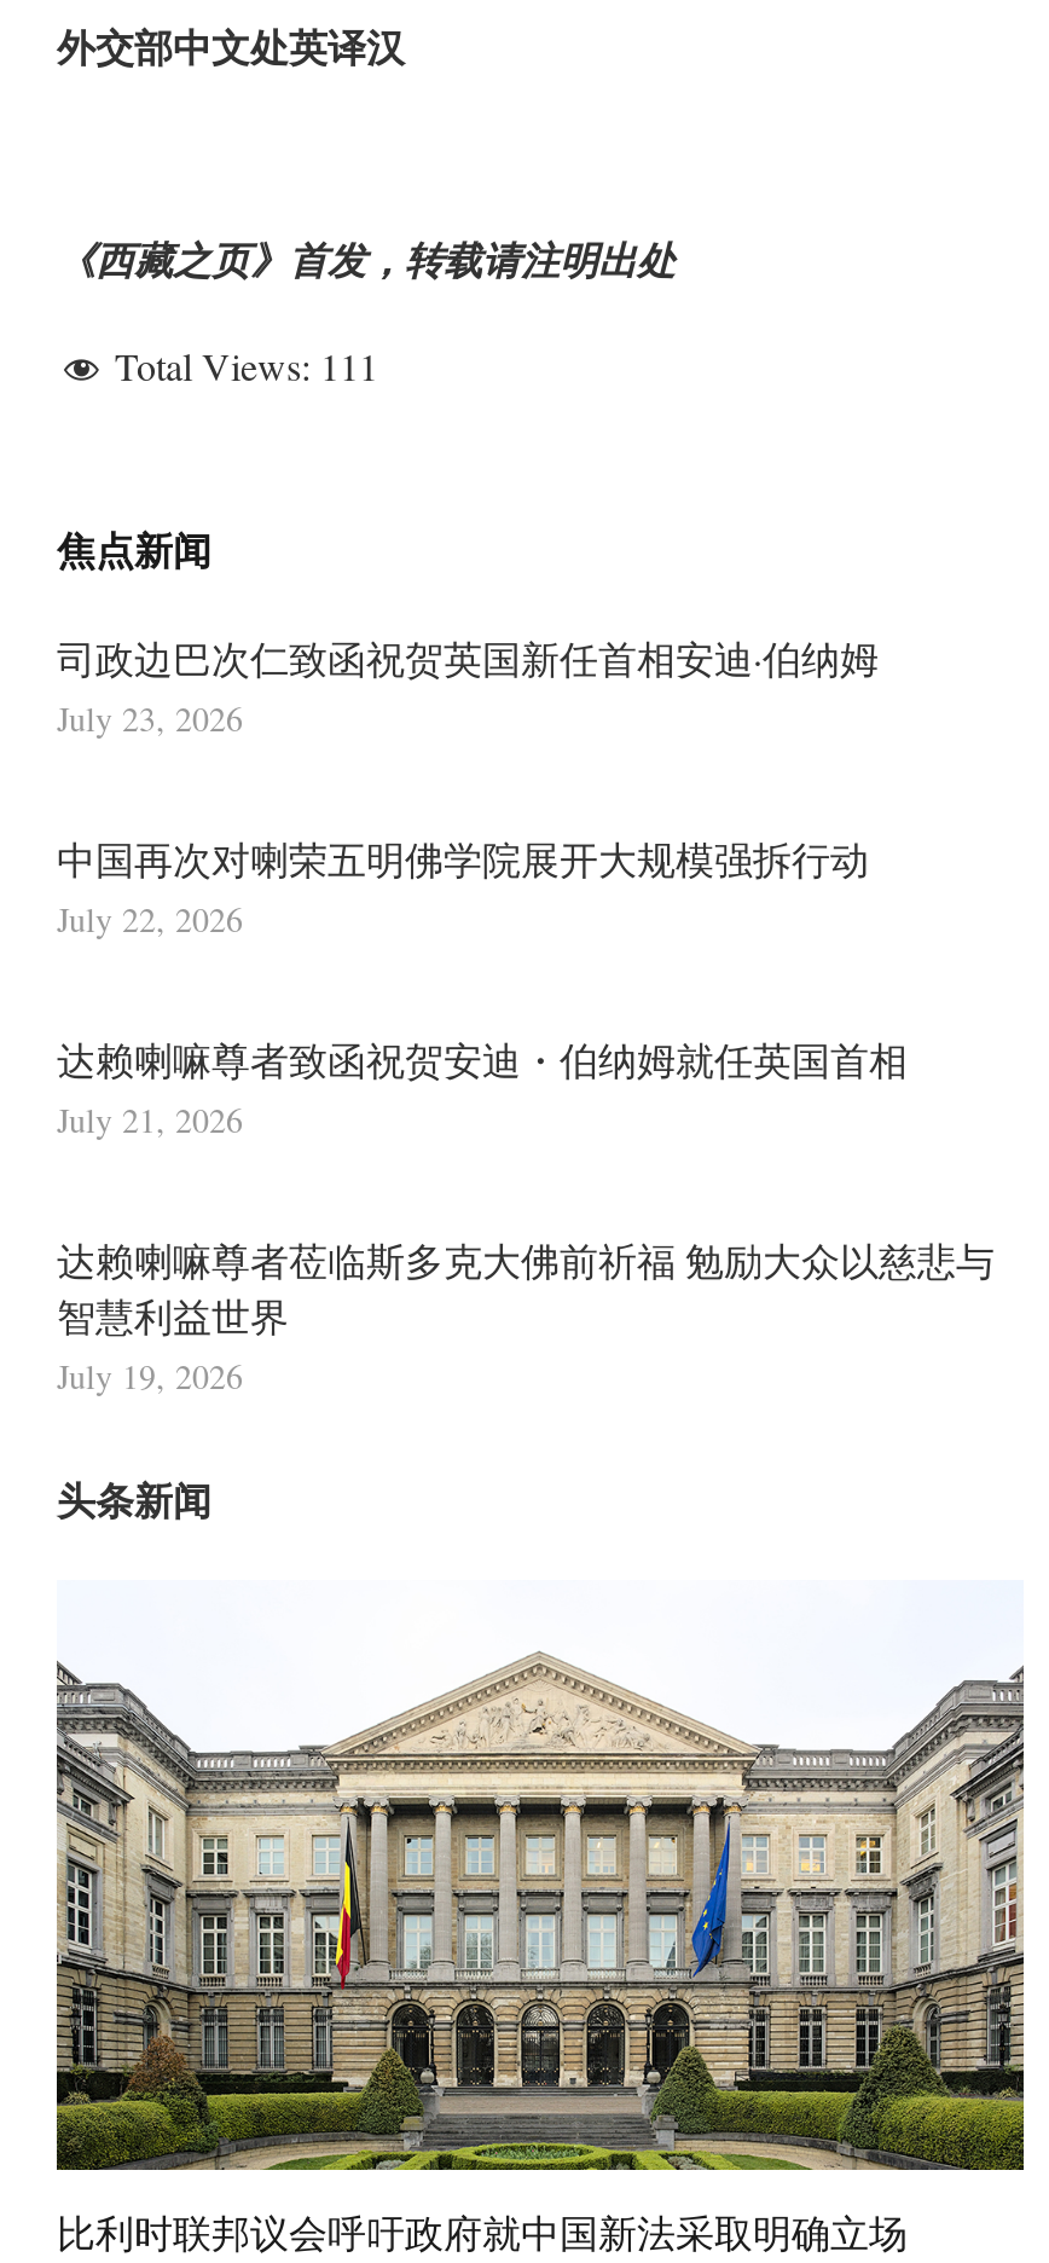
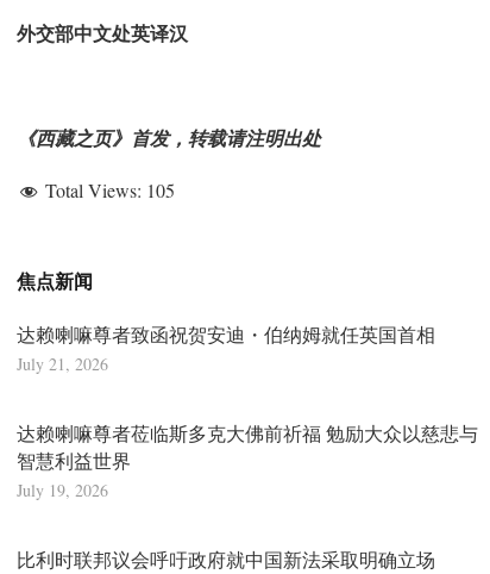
[115,341,378,391] Total Views: 111 -> [45,178,175,203] Total Views: 105
[57,631,879,941] 司政边巴次仁致函祝贺英国新任首相安迪·伯纳姆 | July 23, 2026 | 中国再次对喇荣五明佛学院展开大规模强拆行动 | July 22, 2026 -> none
[57,1471,211,1526] 头条新闻 -> none
[54,1650,1026,2172] [image] -> none

